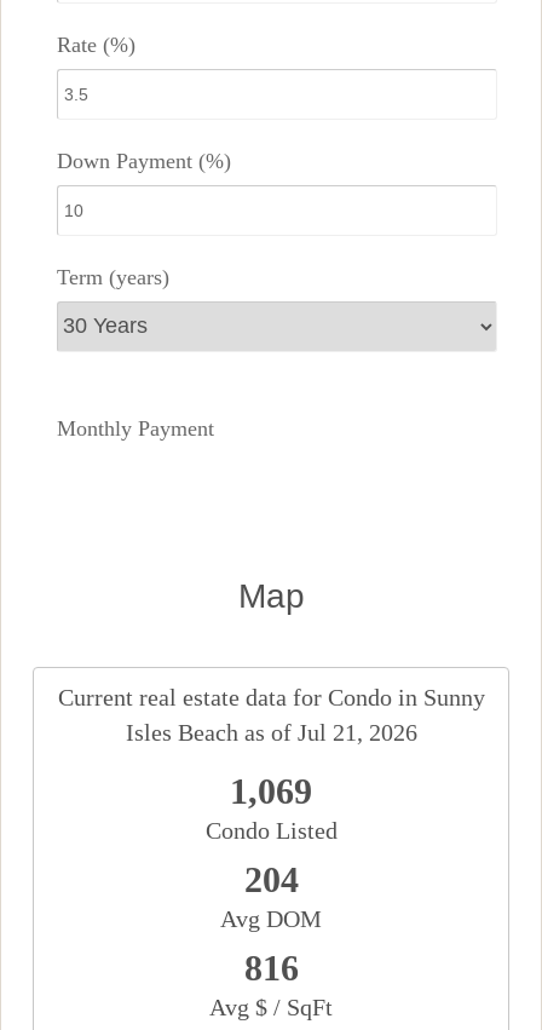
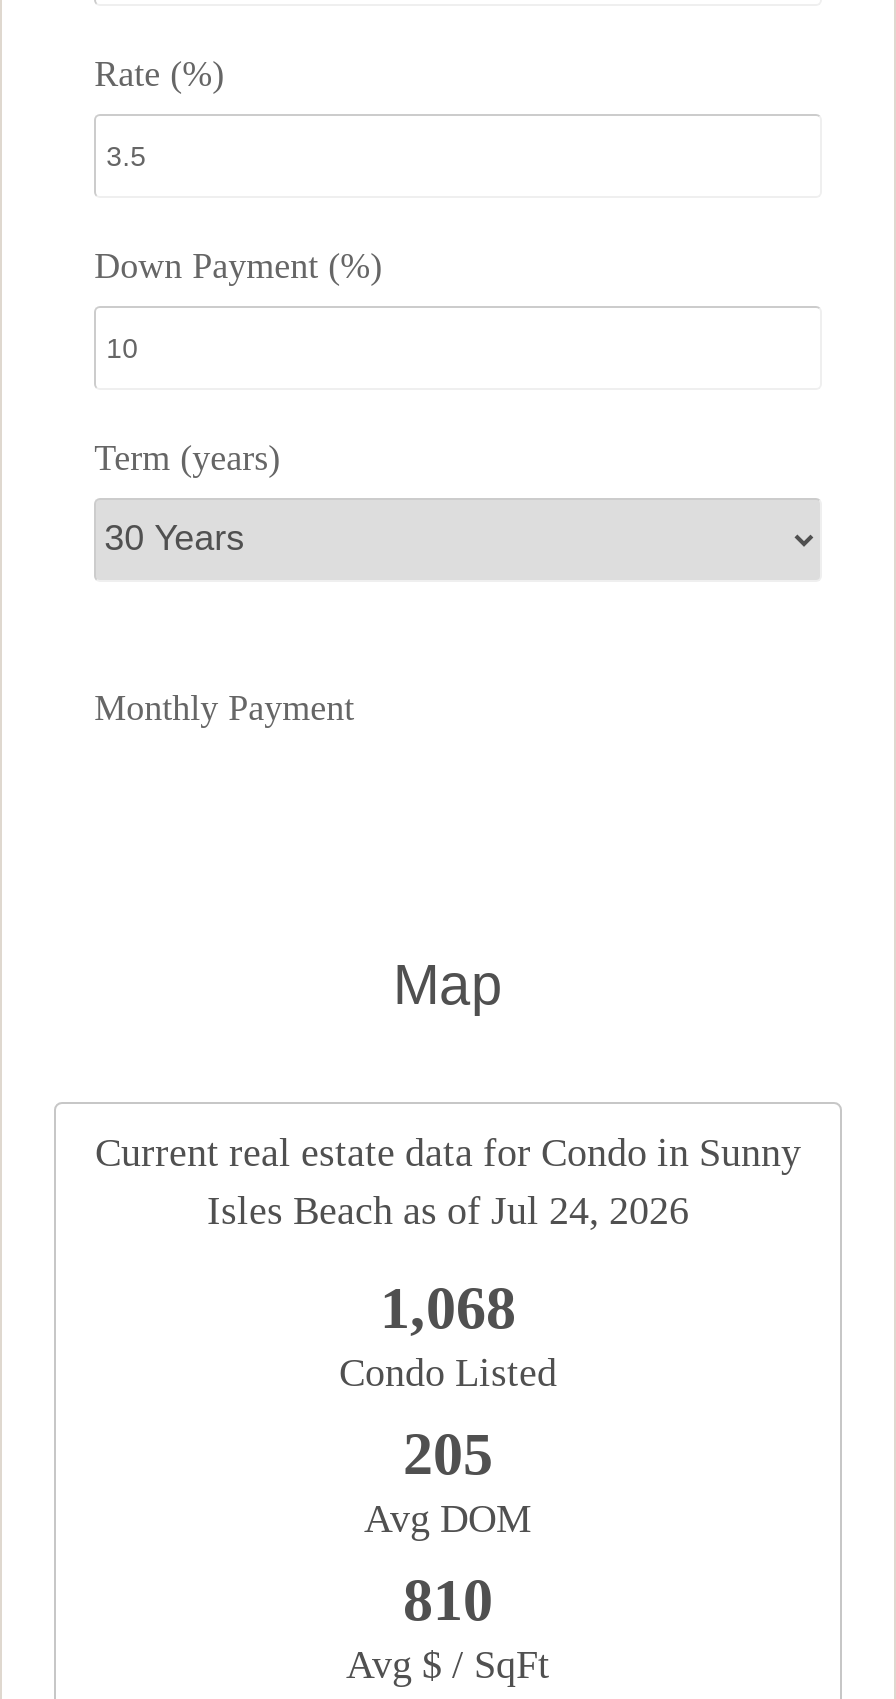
[125,719,417,745] Isles Beach as of Jul 21, 2026 -> [207,1188,689,1232] Isles Beach as of Jul 24, 2026
[230,771,312,811] 1,069 -> [380,1274,516,1340] 1,068
[244,859,298,899] 204 -> [403,1420,493,1486] 205
[244,947,298,987] 816 -> [403,1566,493,1632] 810

